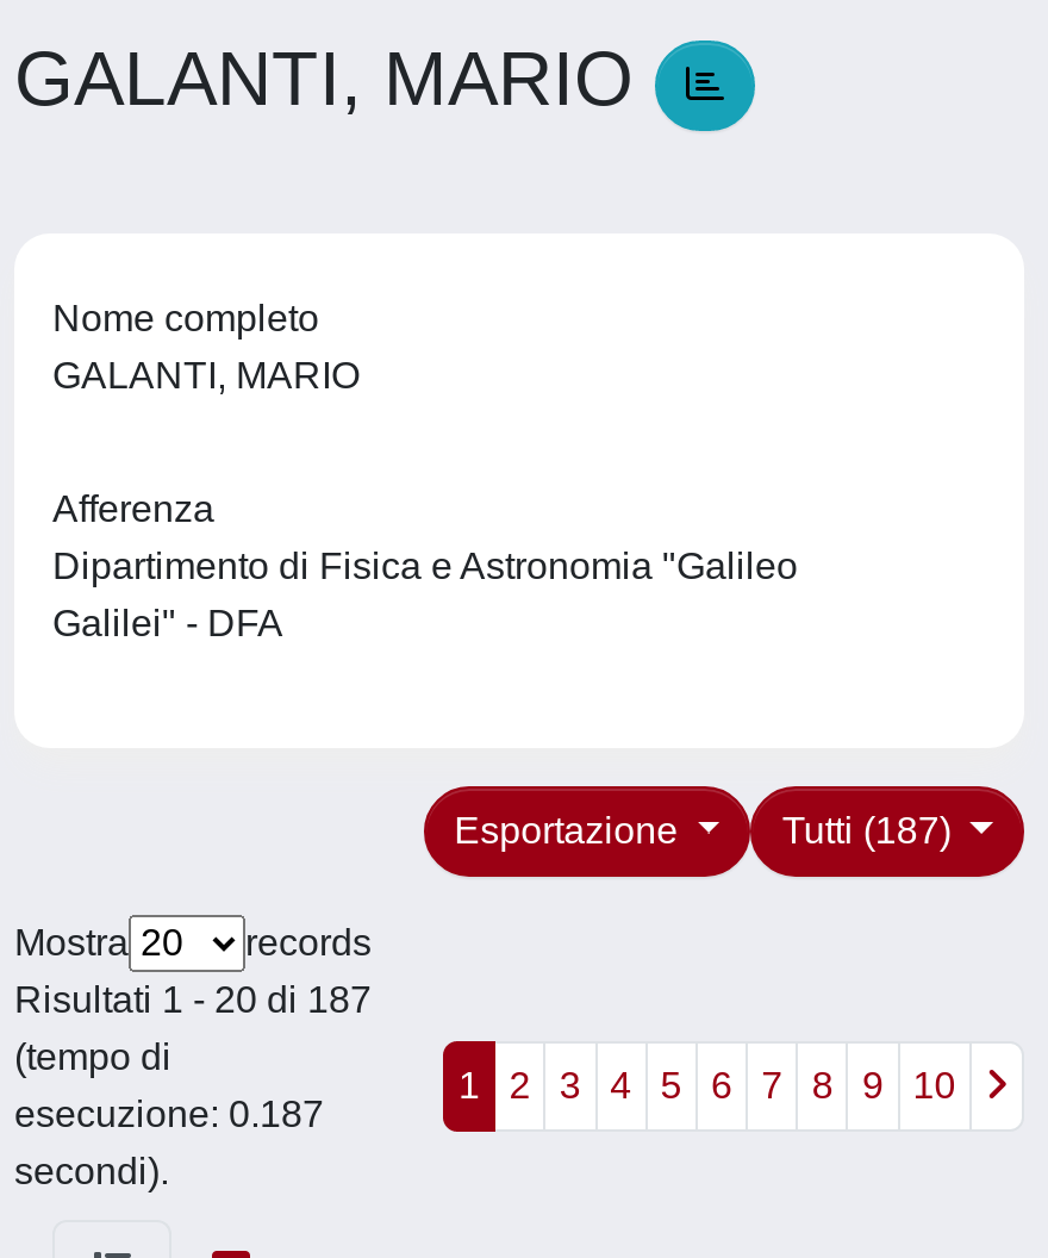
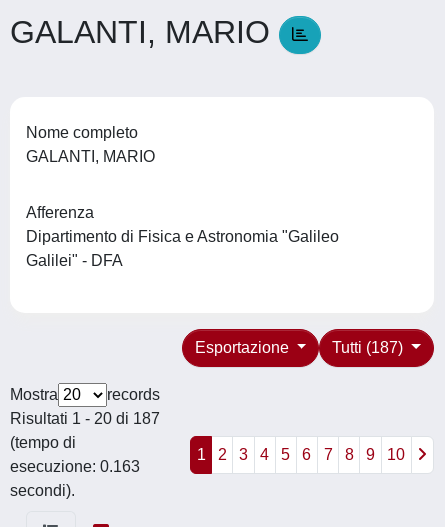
[14,1094,324,1134] esecuzione: 0.187 -> [10,458,140,475] esecuzione: 0.163

